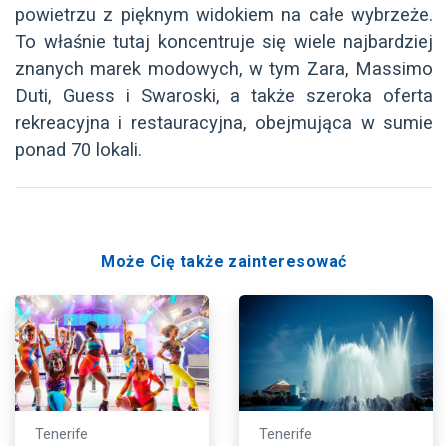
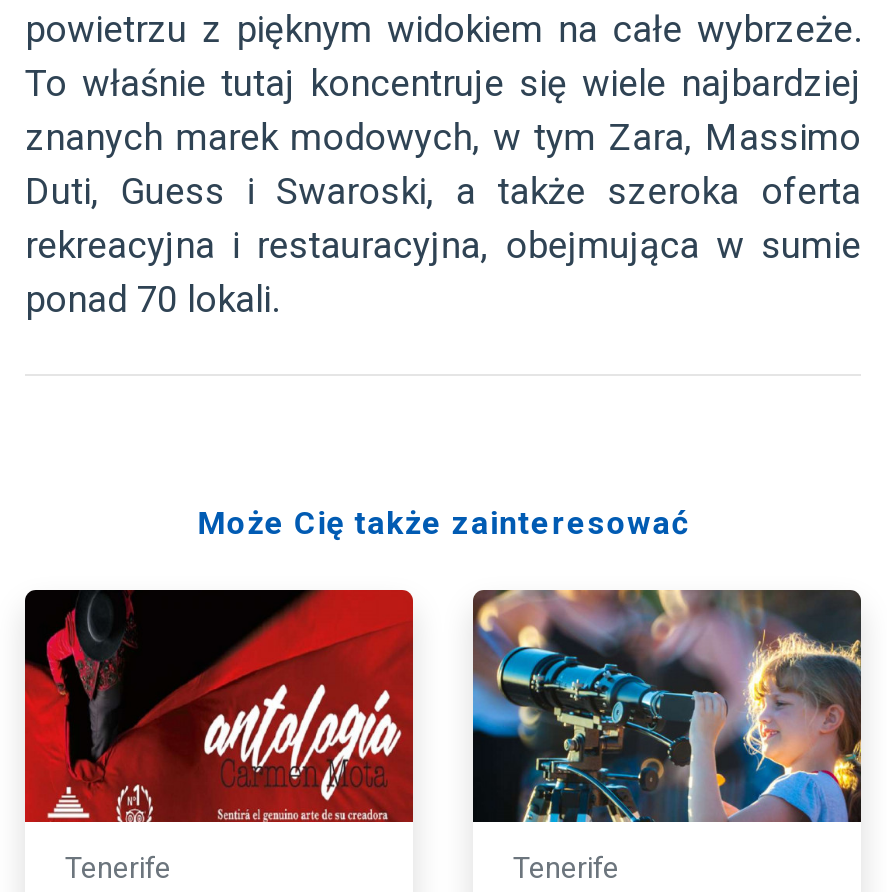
[14,294,210,412] [image] -> [23,588,415,824] [image]
[238,294,434,412] [image] -> [471,588,863,824] [image]

